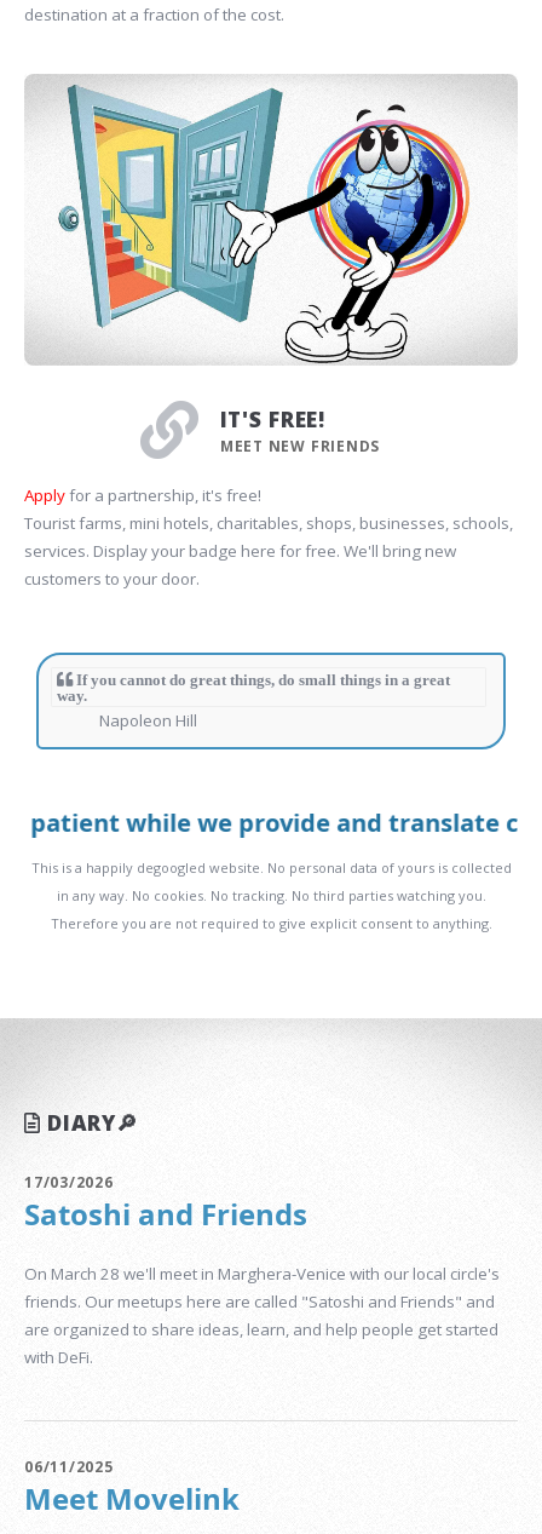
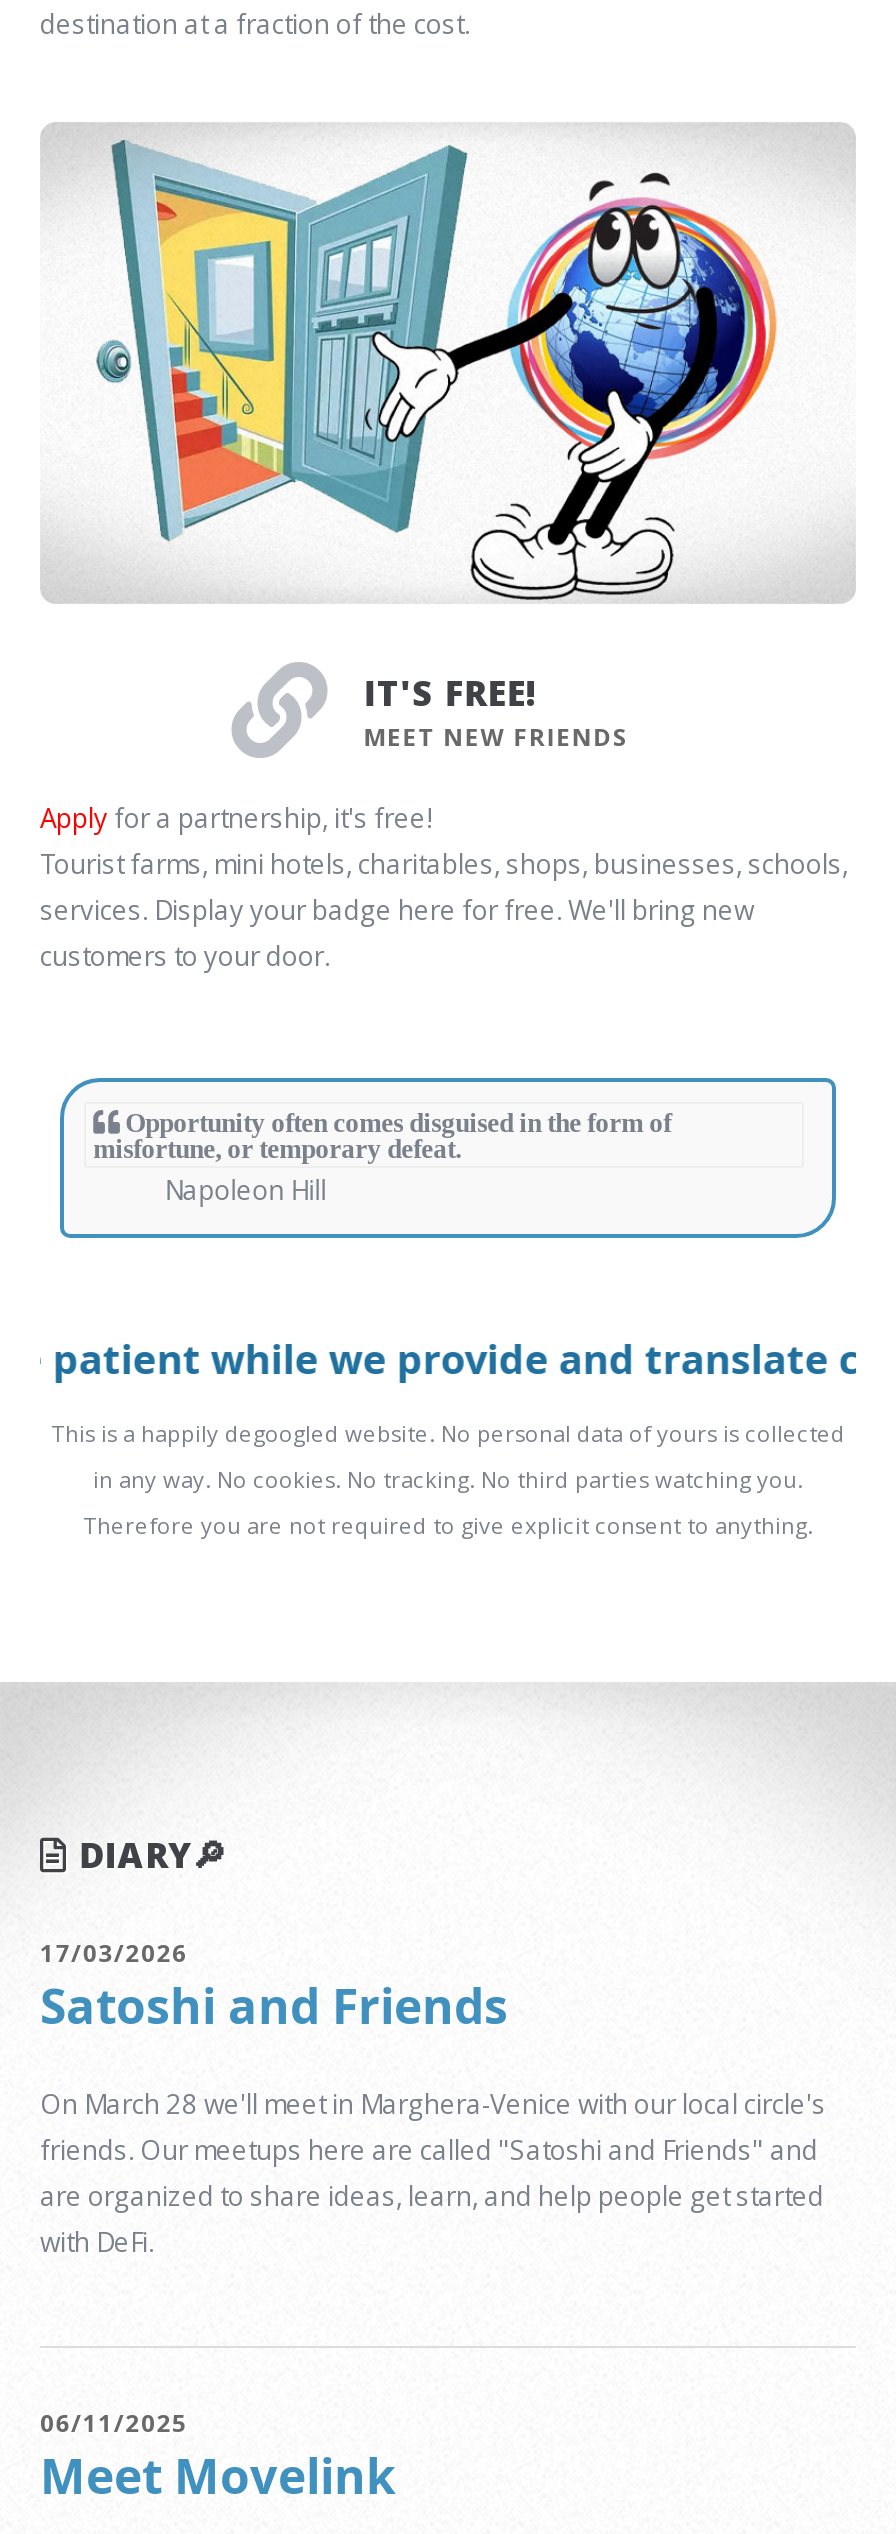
[56,671,450,704] If you cannot do great things, do small things in a great | way. -> [93,1108,671,1162] Opportunity often comes disguised in the form of | misfortune, or temporary defeat.

